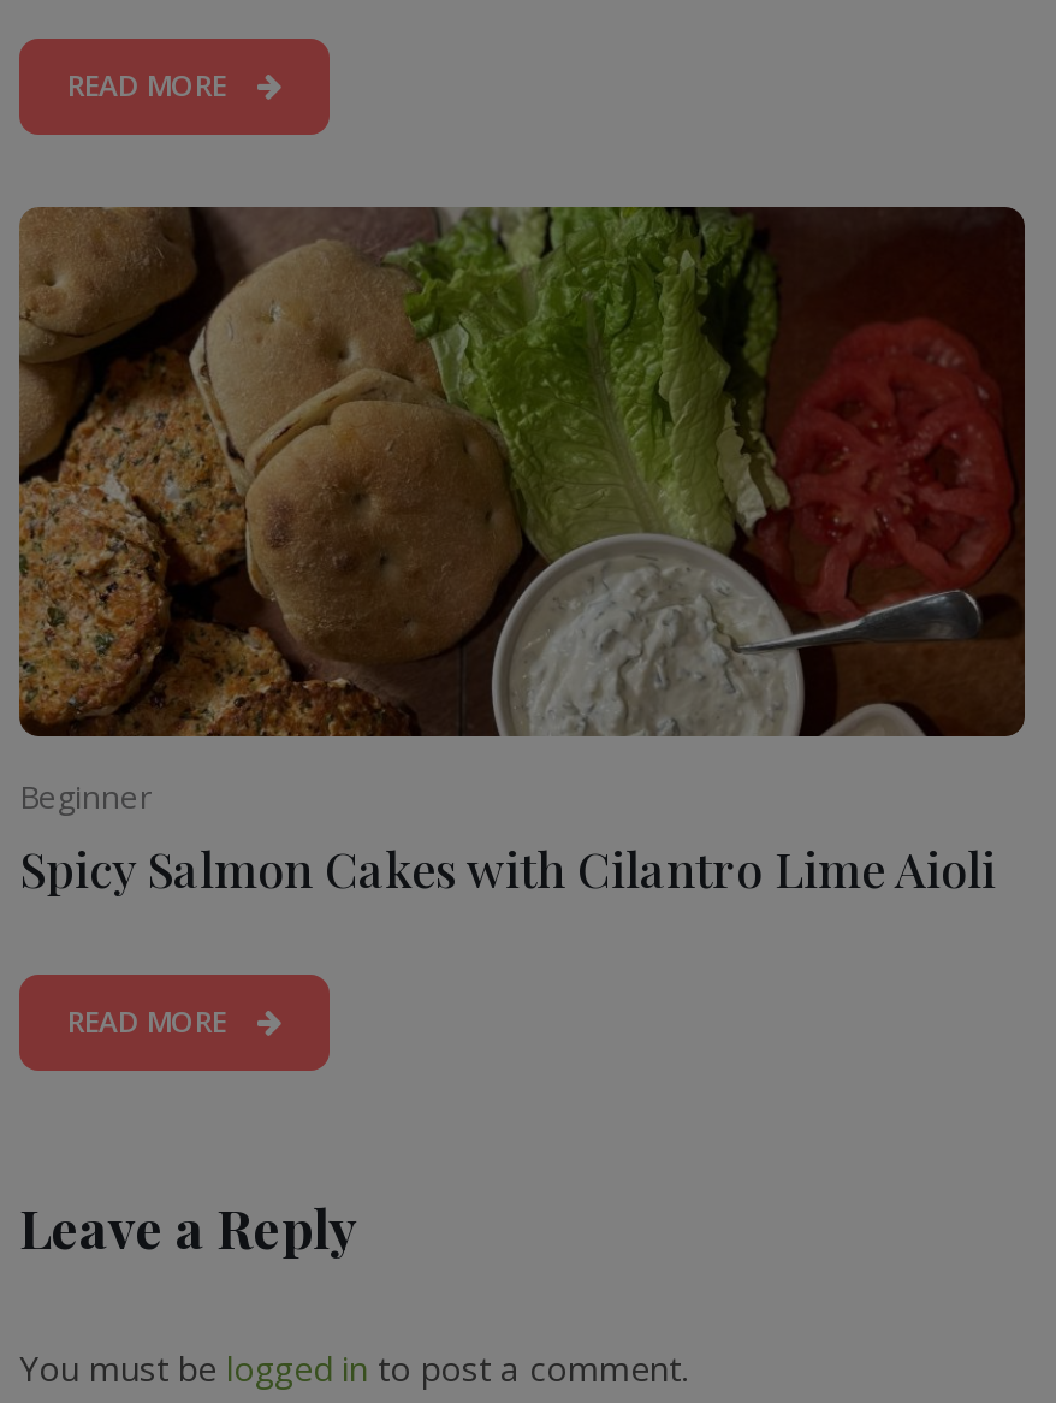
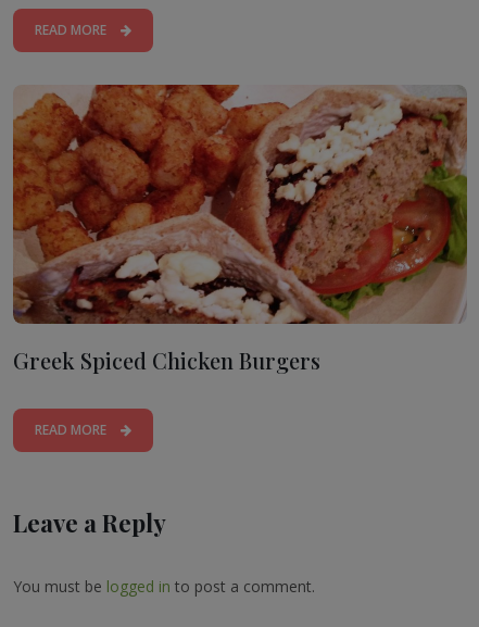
[17,205,1027,900] [image] | Beginner | Spicy Salmon Cakes with Cilantro Lime Aioli -> [13,84,468,375] [image] | Greek Spiced Chicken Burgers

